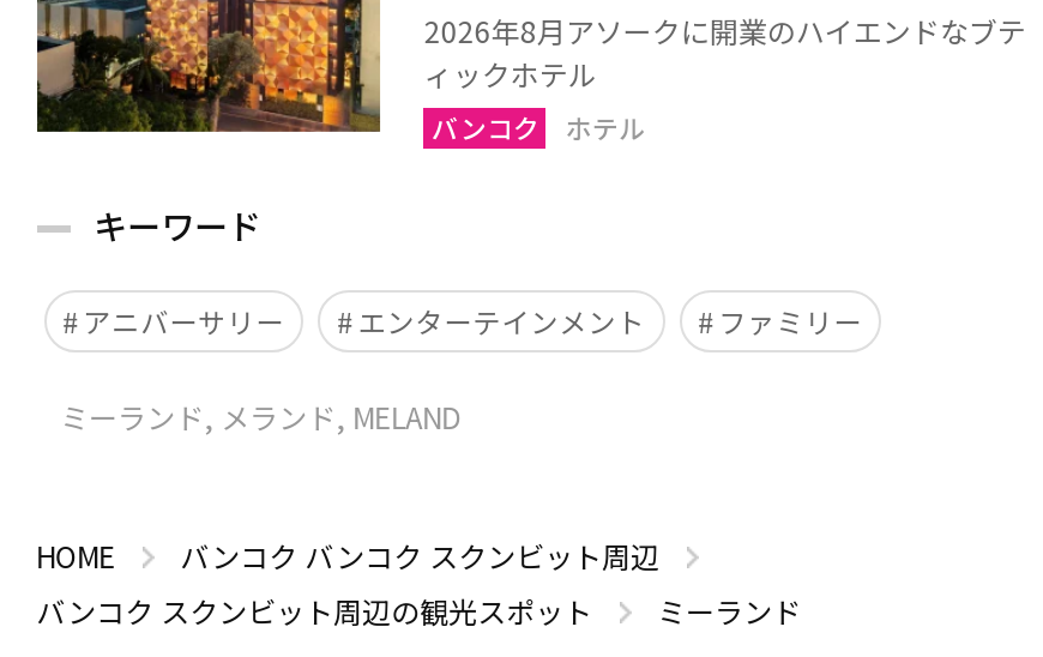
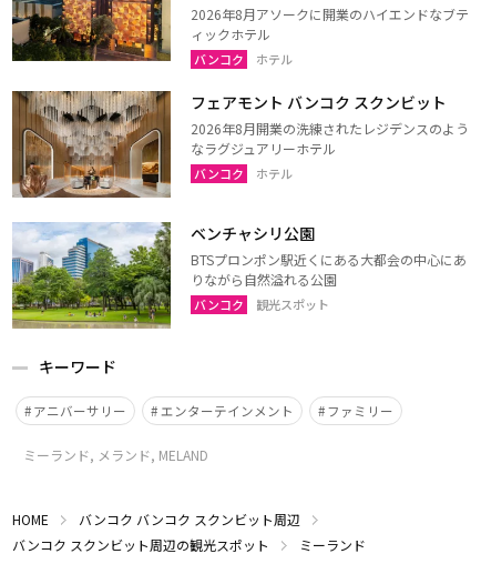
none -> [11,221,172,330] [image]
none -> [12,90,469,313] [image] | フェアモント バンコク スクンビット | 2026年8月開業の洗練されたレジデンスのよう | なラグジュアリーホテル | バンコク | ホテル | ベンチャシリ公園 | BTSプロンポン駅近くにある大都会の中心にあ | りながら自然溢れる公園 | バンコク | 観光スポット

